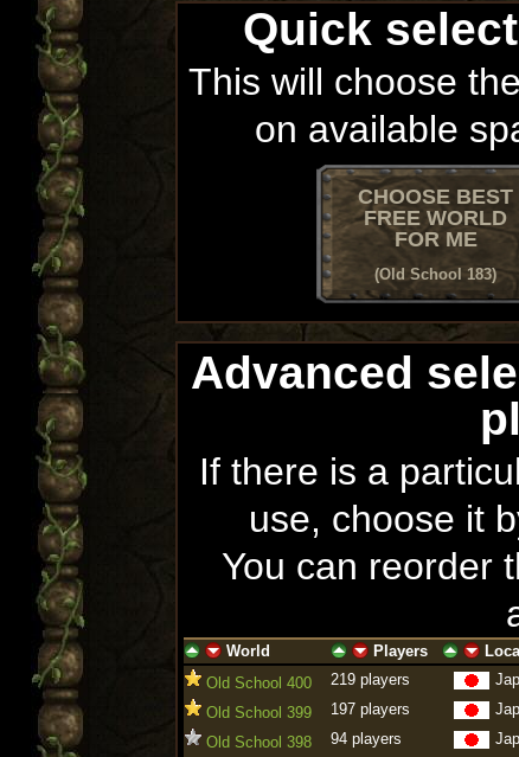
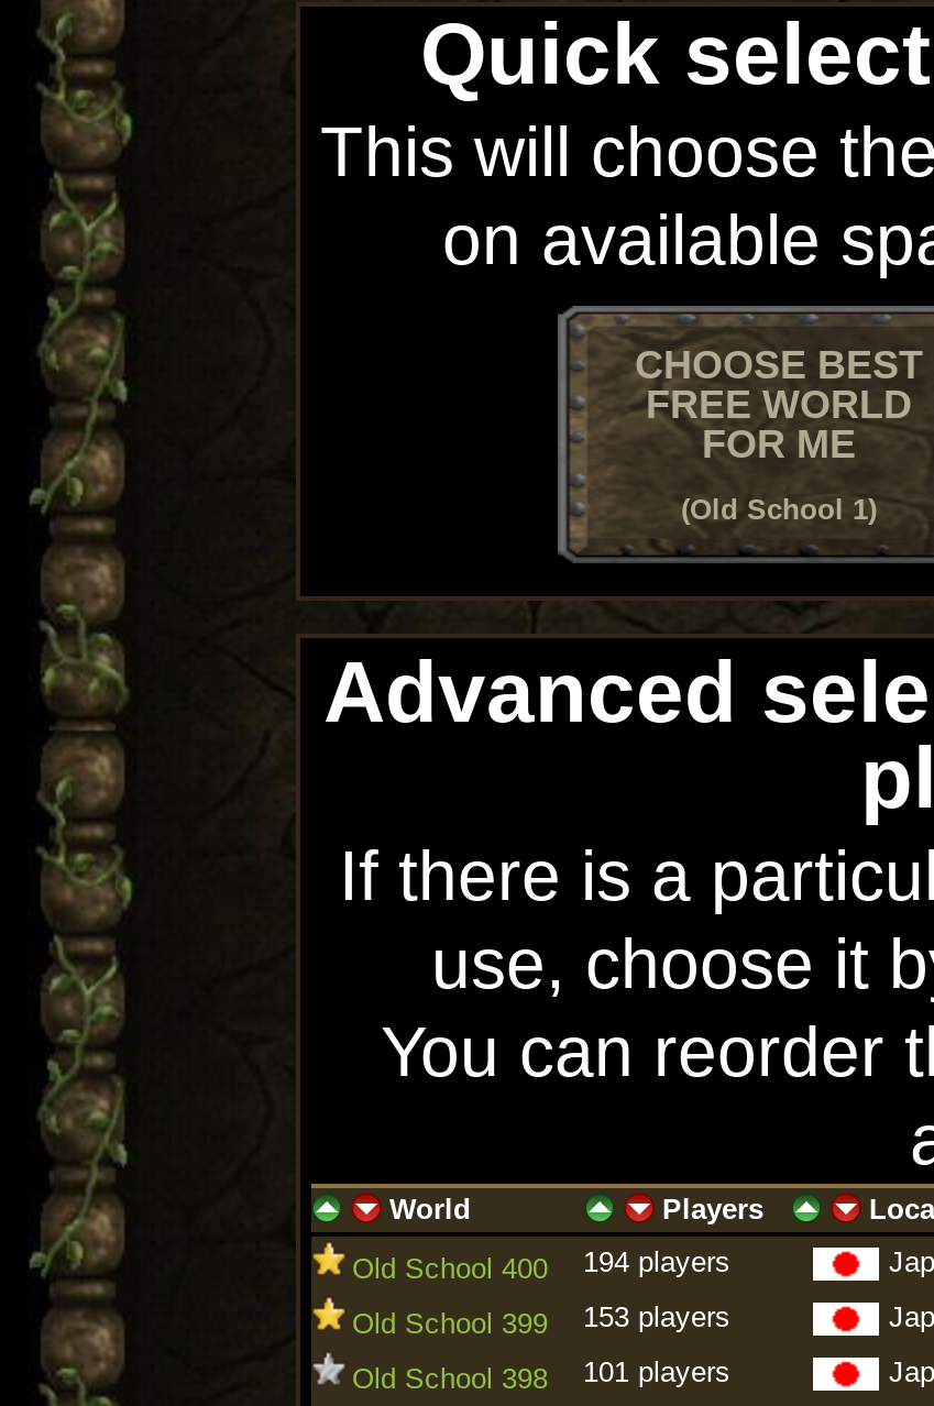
[374,265,496,283] (Old School 183) -> [681,493,877,526] (Old School 1)
[206,671,409,692] Old School 400 219 players -> [352,1245,730,1285] Old School 400 194 players
[206,700,409,721] Old School 399 197 players -> [352,1300,730,1340] Old School 399 153 players
[206,730,401,751] Old School 398 94 players -> [352,1355,730,1395] Old School 398 101 players

